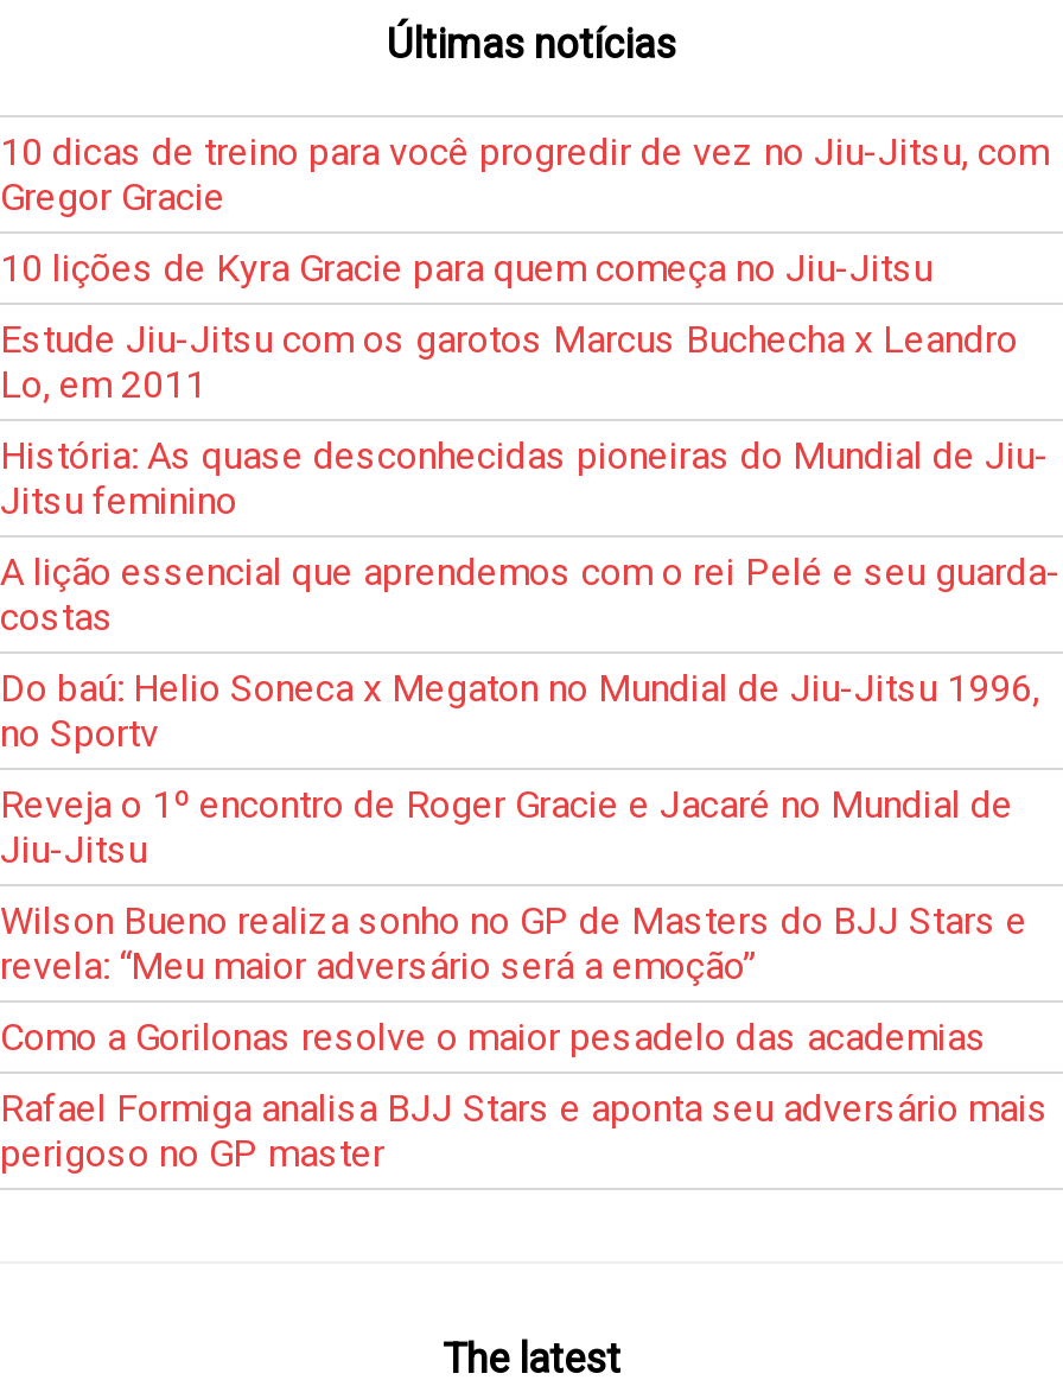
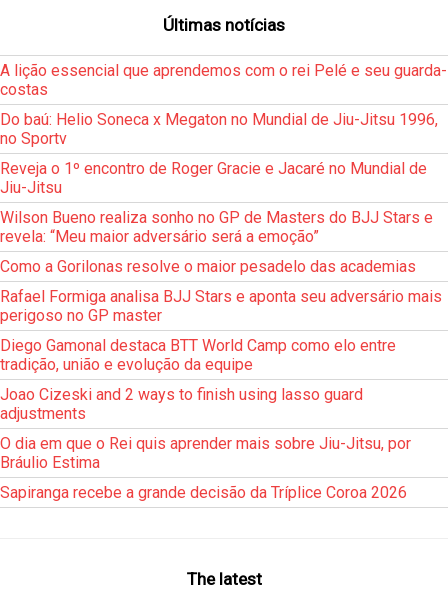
[0,129,1049,523] 10 dicas de treino para você progredir de vez no Jiu-Jitsu, com | Gregor Gracie | 10 lições de Kyra Gracie para quem começa no Jiu-Jitsu | Estude Jiu-Jitsu com os garotos Marcus Buchecha x Leandro | Lo, em 2011 | História: As quase desconhecidas pioneiras do Mundial de Jiu- | Jitsu feminino -> none
moved [0,549,1061,1175] -> [0,61,447,325]: A lição essencial que aprendemos com o rei Pelé e seu guarda- | costas | Do baú: Helio Soneca x Megaton no Mundial de Jiu-Jitsu 1996, | ... | Rafael Formiga analisa BJJ Stars e aponta seu adversário mais | perigoso no GP master
none -> [0,336,411,502] Diego Gamonal destaca BTT World Camp como elo entre | tradição, união e evolução da equipe | Joao Cizeski and 2 ways to finish using lasso guard | adjustments | O dia em que o Rei quis aprender mais sobre Jiu-Jitsu, por | Bráulio Estima | Sapiranga recebe a grande decisão da Tríplice Coroa 2026

